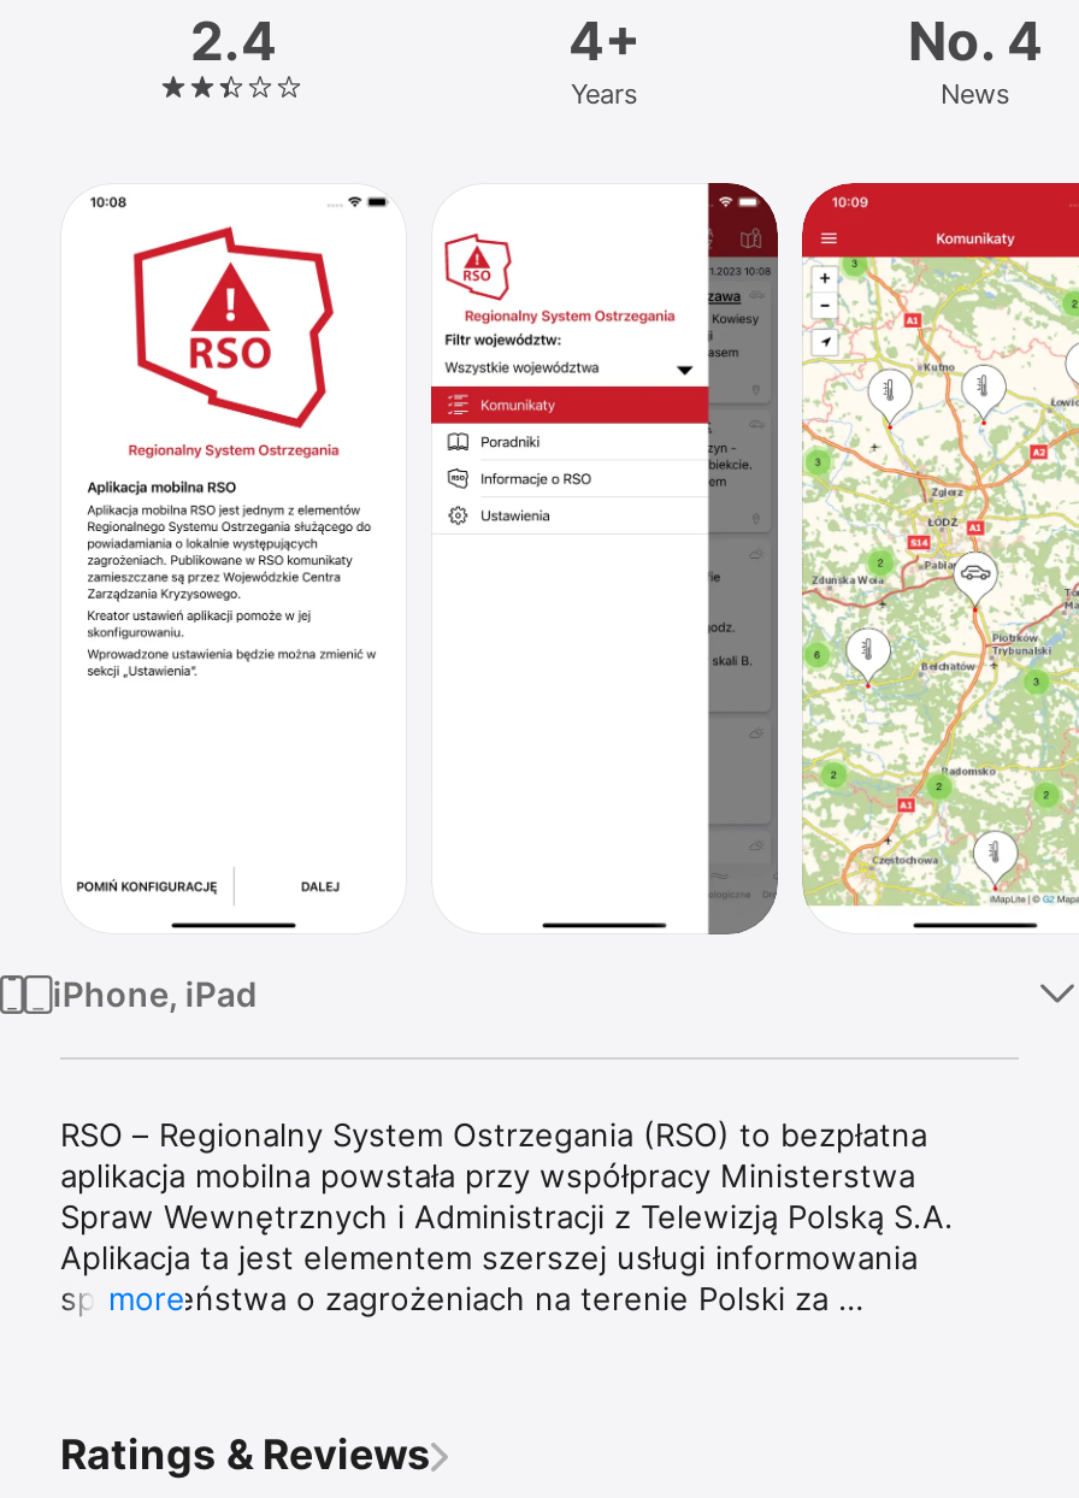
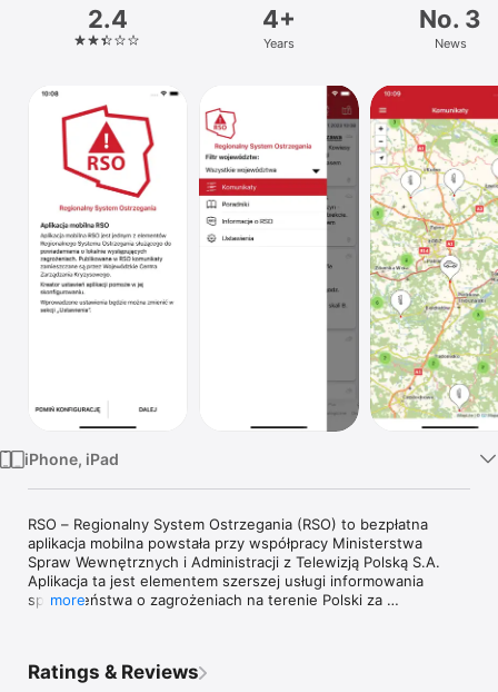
[908,10,1043,72] No. 4 -> [419,4,481,33] No. 3

